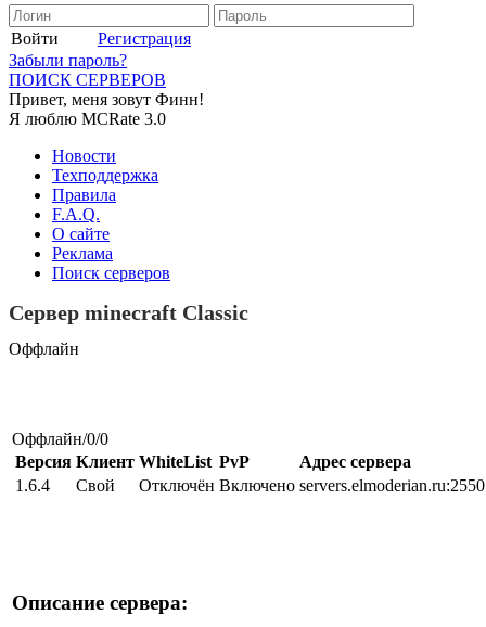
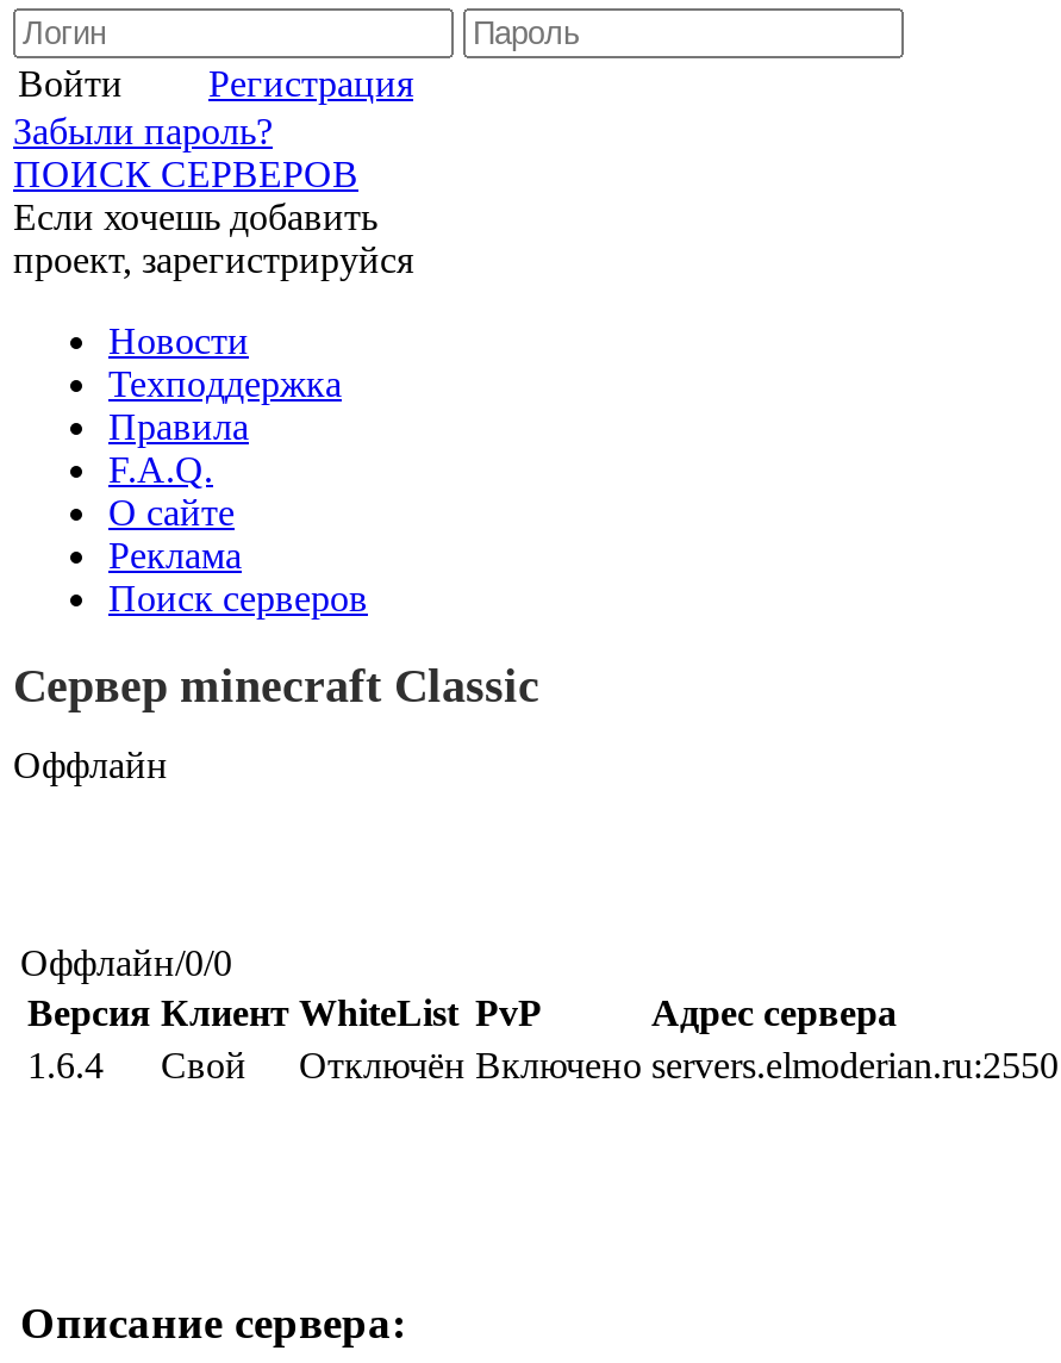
[9,90,204,128] Привет, меня зовут Финн! | Я люблю MCRate 3.0 -> [13,197,413,280] Если хочешь добавить | проект, зарегистрируйся

